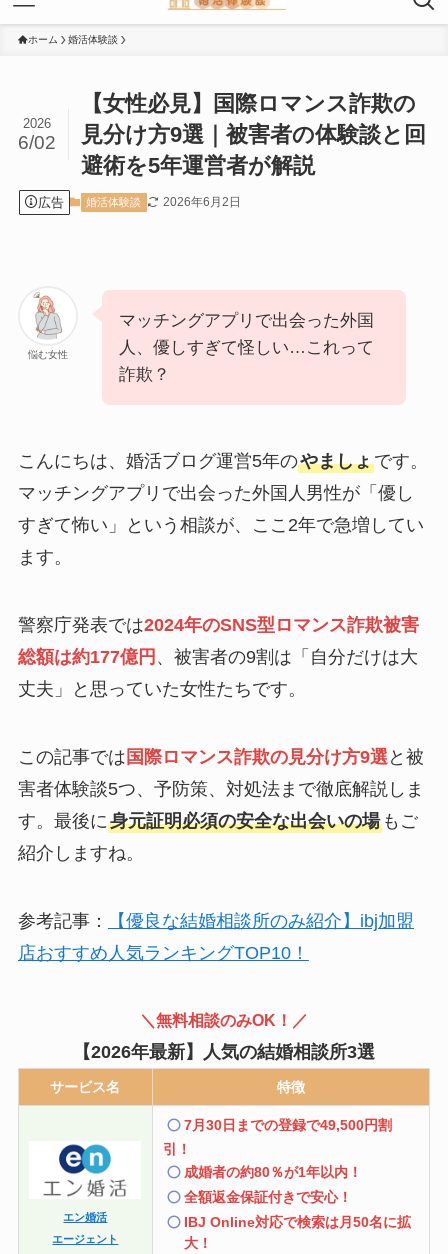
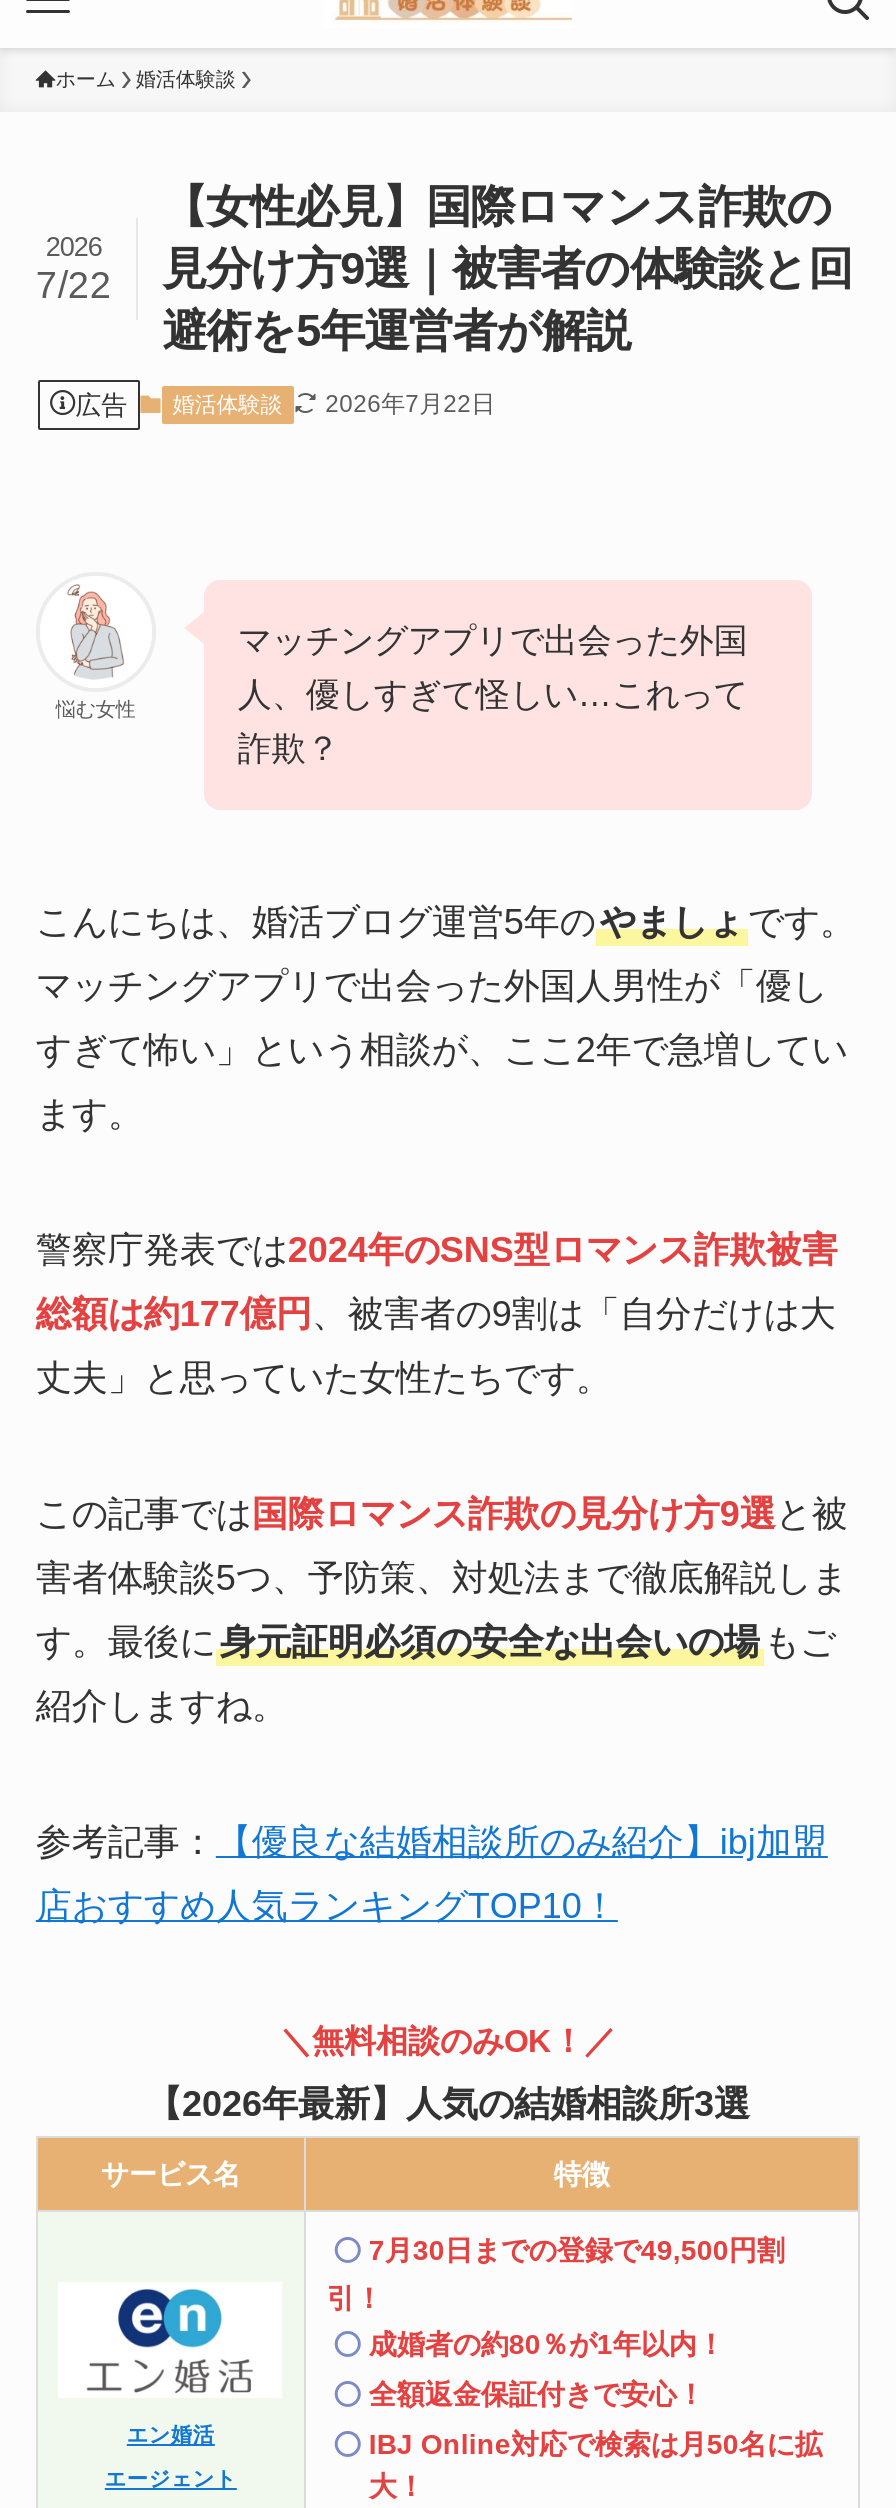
[18,122,426,153] 6/02 見分け方9選｜被害者の体験談と回 -> [36,244,852,306] 7/22 見分け方9選｜被害者の体験談と回
[38,195,241,210] 広告 婚活体験談 2026年6月2日 -> [75,390,495,420] 広告 婚活体験談 2026年7月22日

